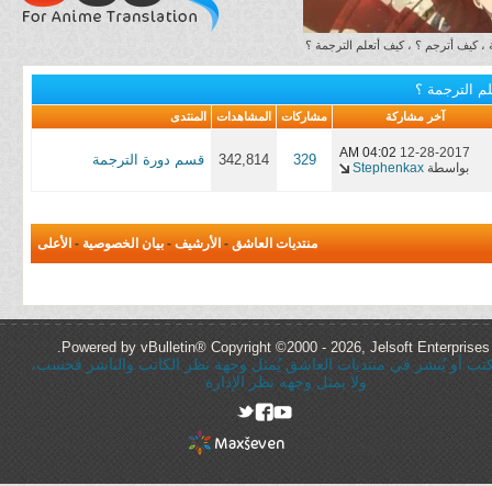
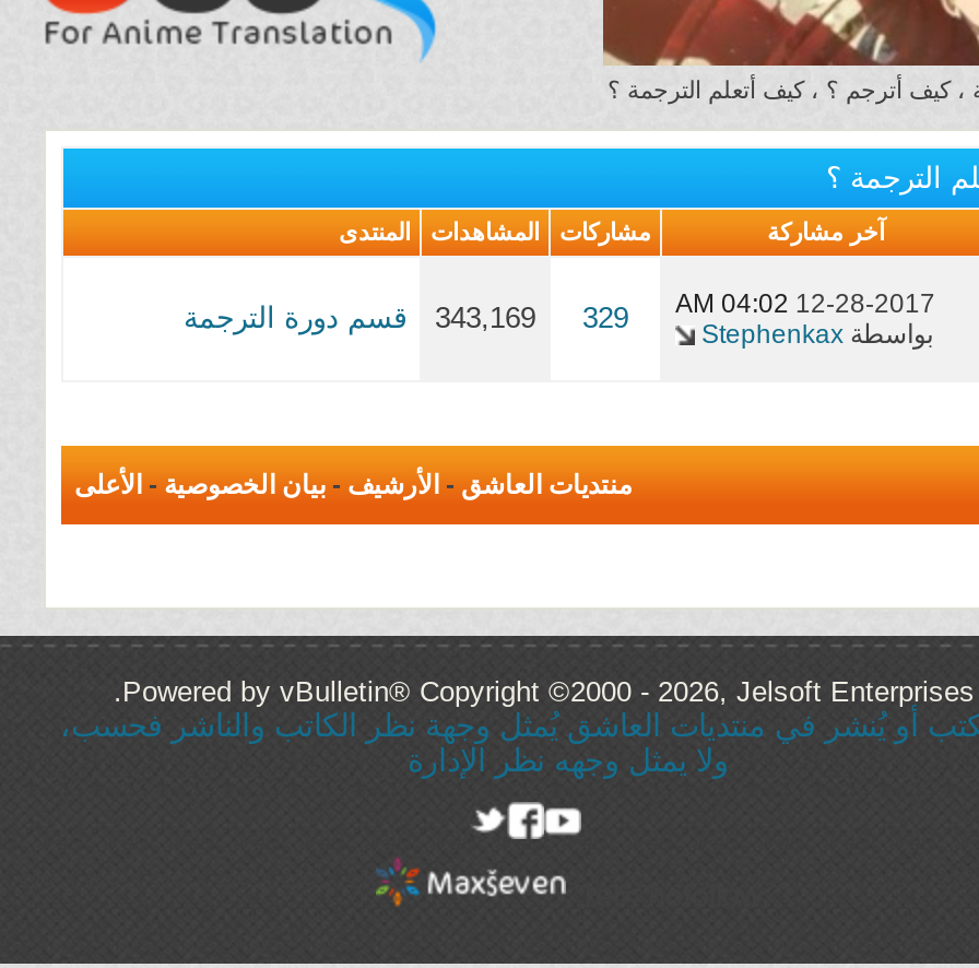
[92,151,316,168] 329 342,814 قسم دورة الترجمة -> [184,302,628,334] 329 343,169 قسم دورة الترجمة

